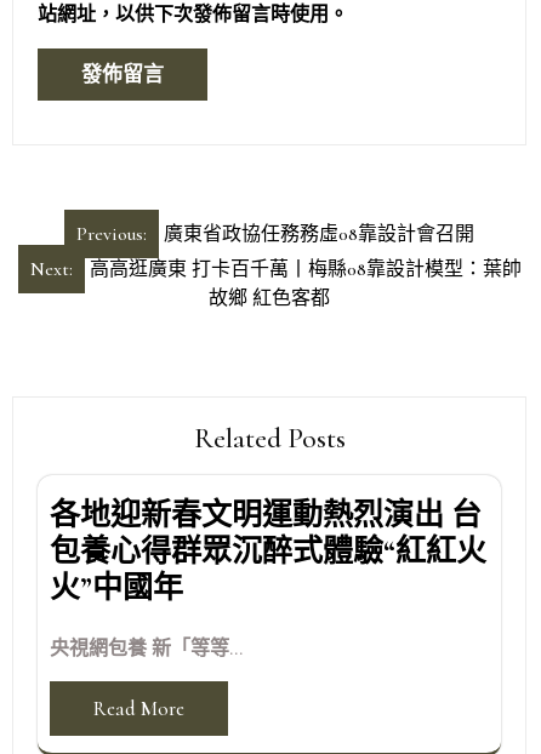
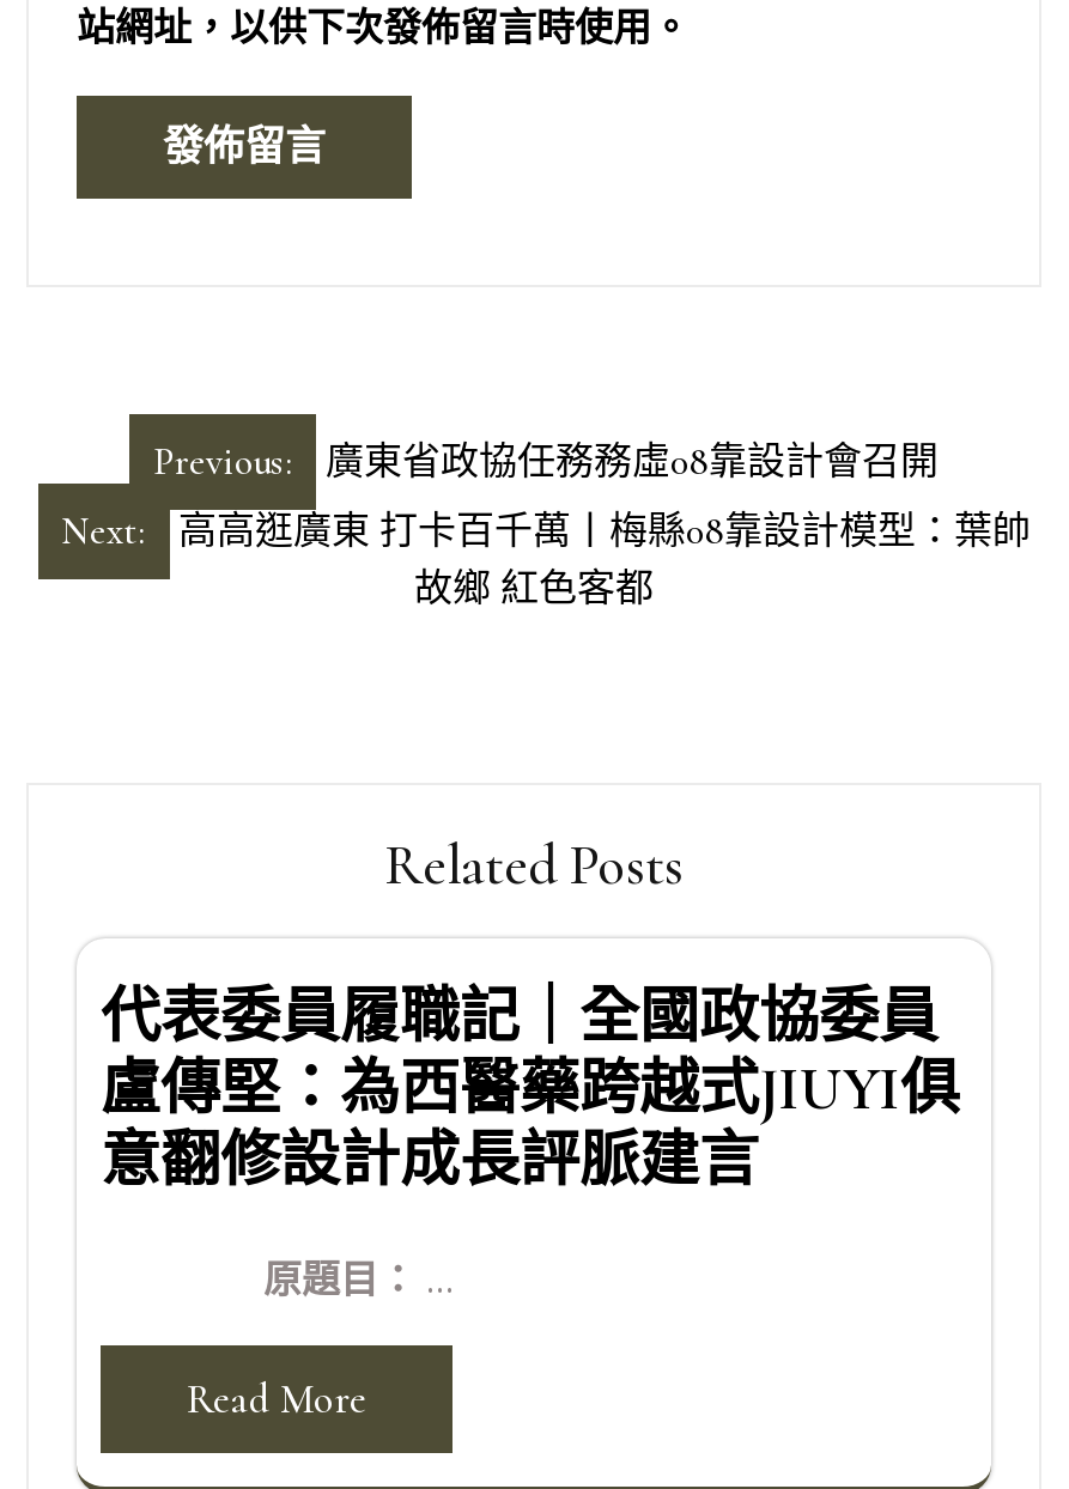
[50,497,486,606] 各地迎新春文明運動熱烈演出 台 | 包養心得群眾沉醉式體驗“紅紅火 | 火”中國年 -> [101,981,960,1196] 代表委員履職記｜全國政協委員 | 盧傳堅：為西醫藥跨越式JIUYI俱 | 意翻修設計成長評脈建言
[50,636,243,660] 央視網包養 新「等等... -> [101,1256,452,1304] 原題目： ...

